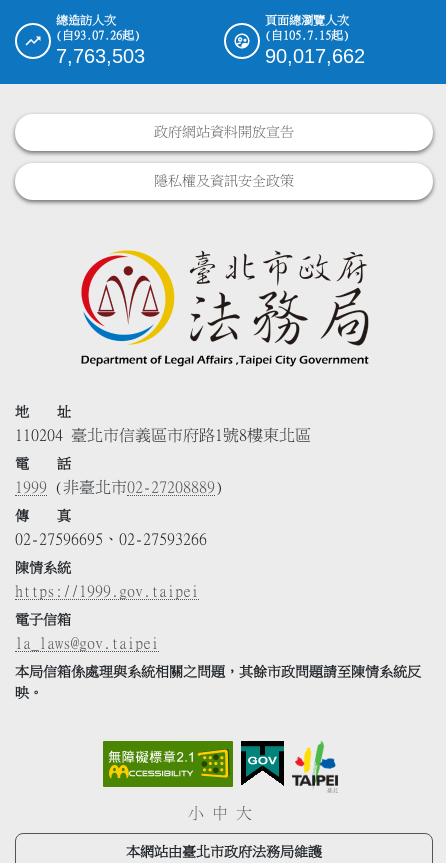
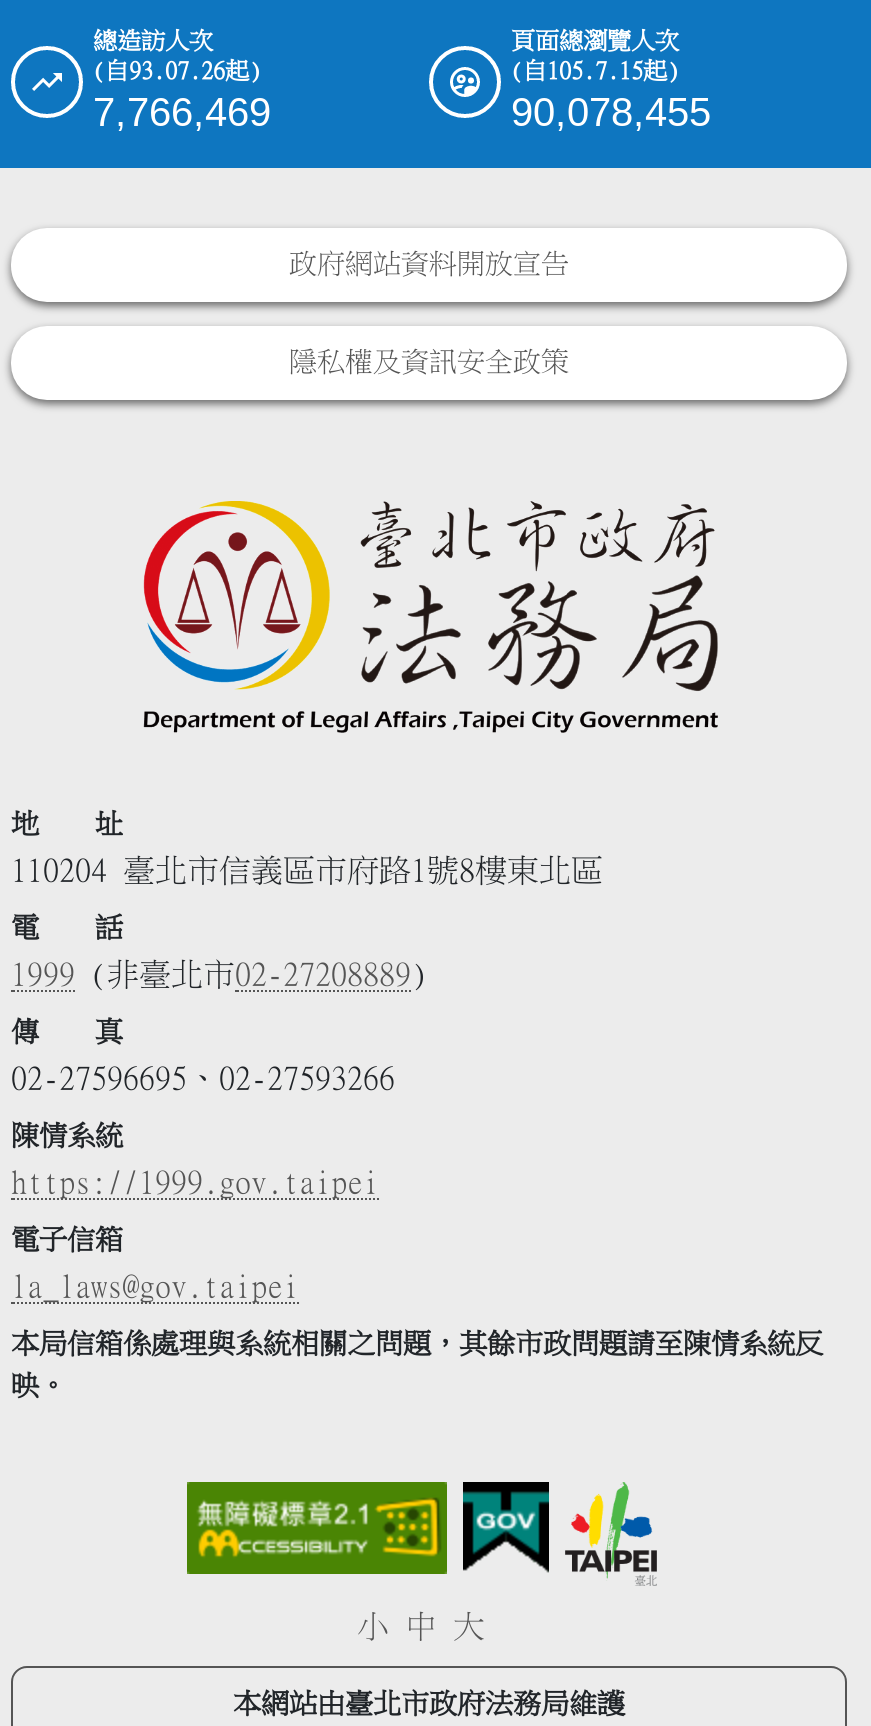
[56,45,145,67] 7,763,503 -> [93,90,271,134] 7,766,469
[265,45,365,67] 90,017,662 -> [511,90,711,134] 90,078,455

